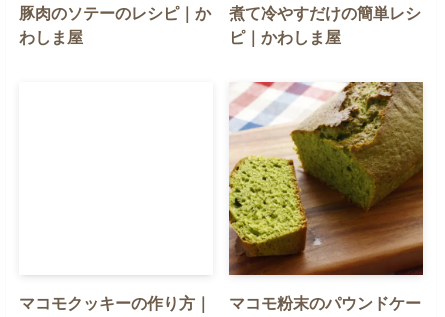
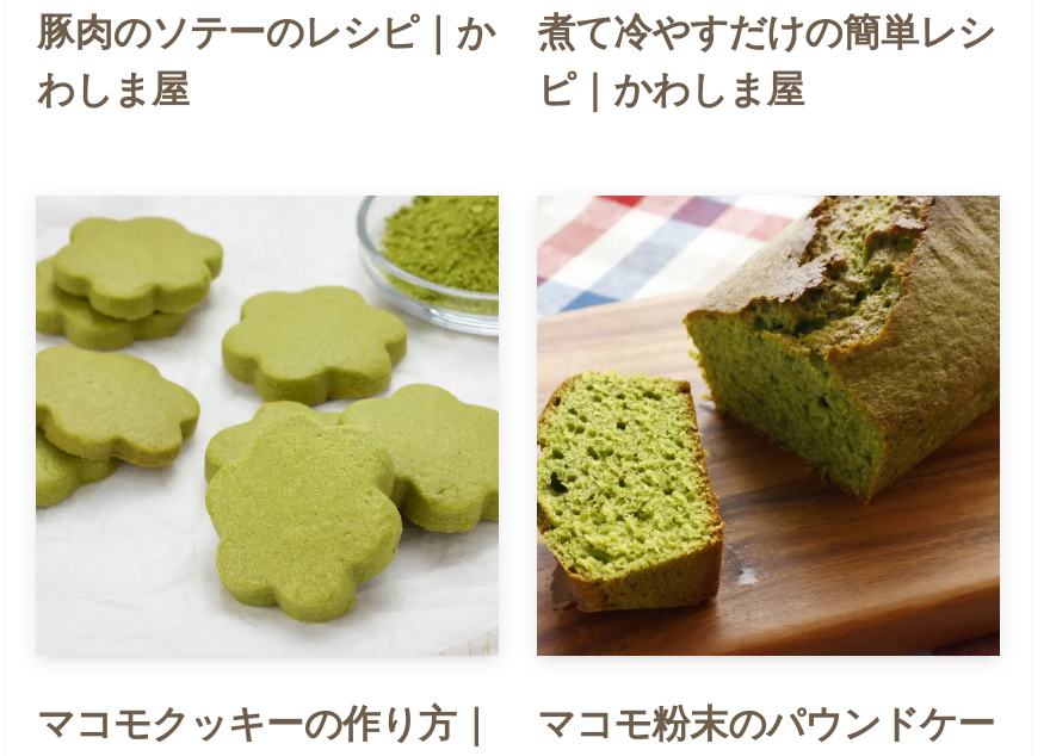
none -> [33,193,501,656] [image]

